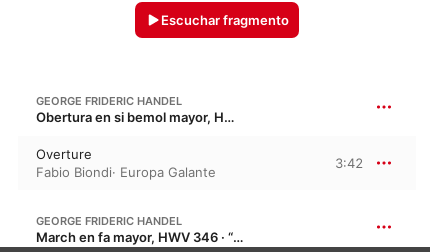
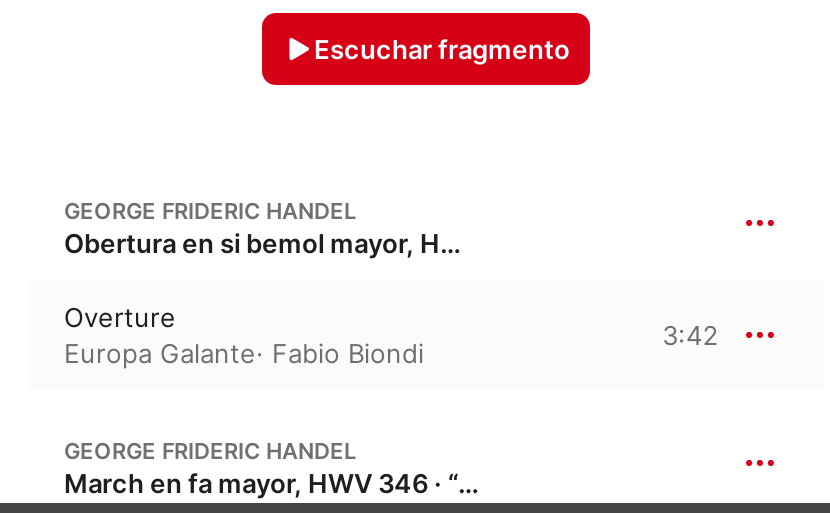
[36,164,216,180] Fabio Biondi · Europa Galante -> [64,338,424,370] Europa Galante · Fabio Biondi

